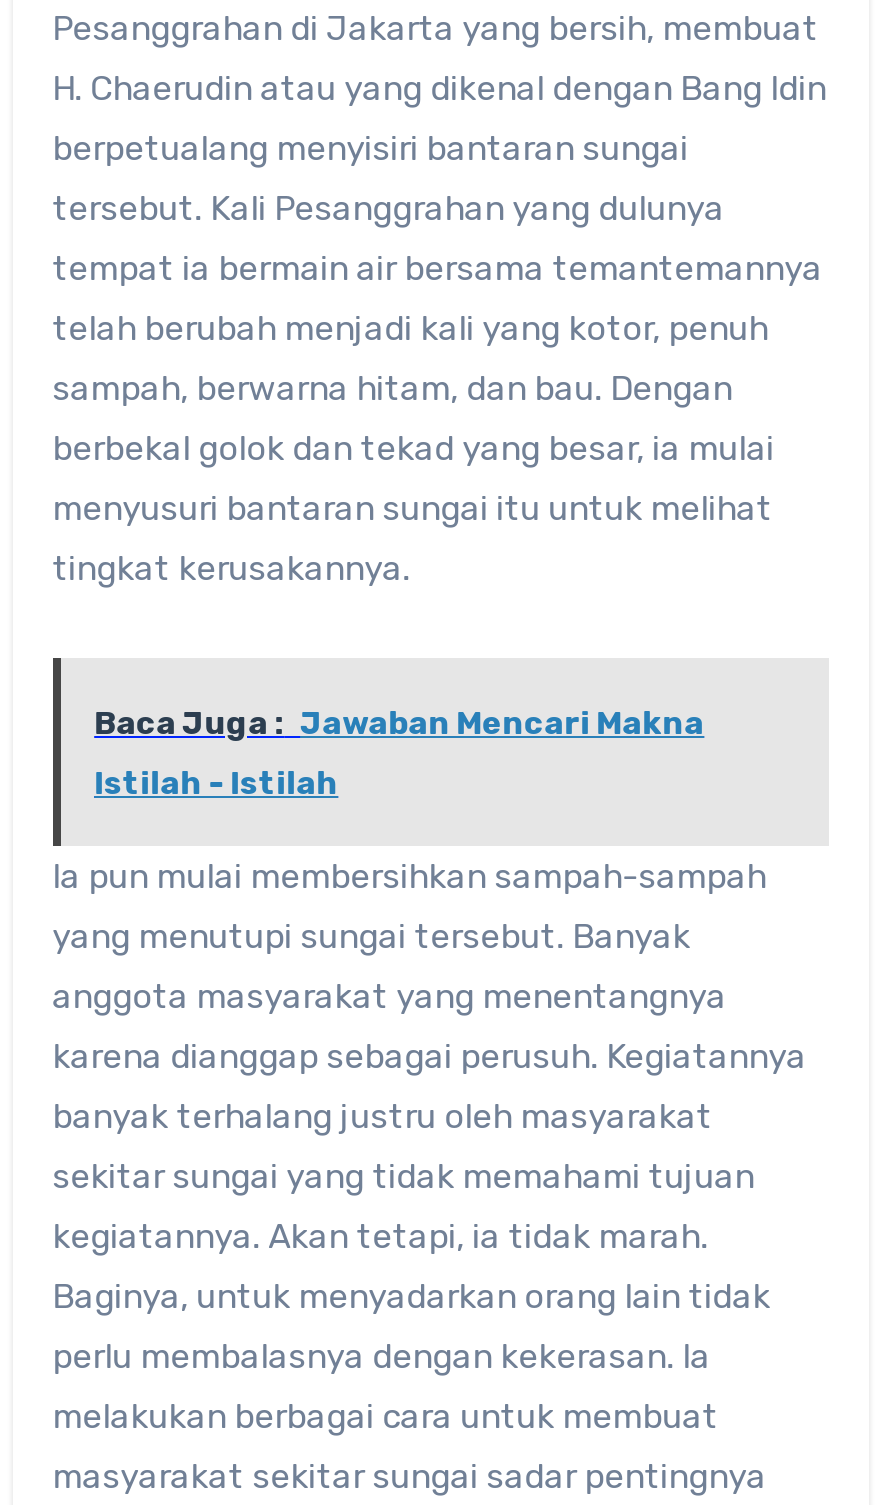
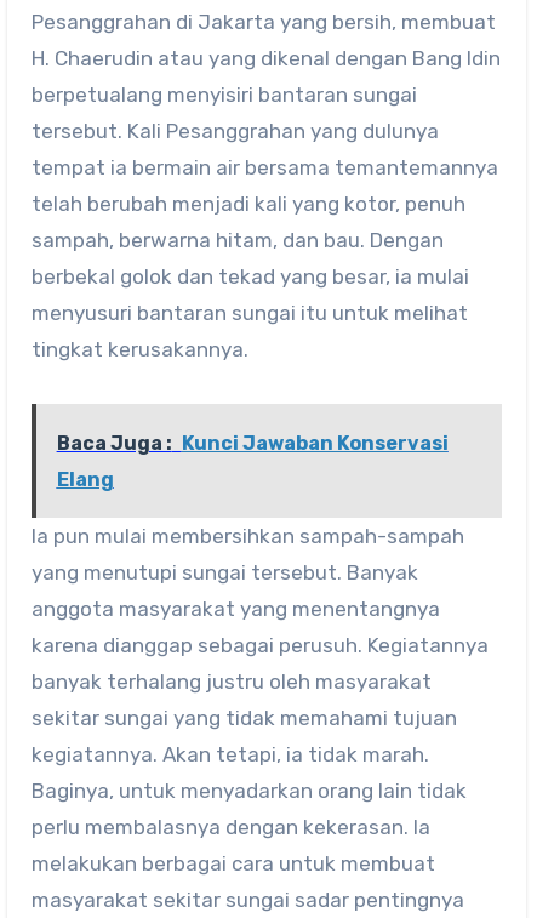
[94,704,704,742] Baca Juga : Jawaban Mencari Makna -> [56,432,448,455] Baca Juga : Kunci Jawaban Konservasi
[94,764,338,802] Istilah - Istilah -> [56,468,113,491] Elang

